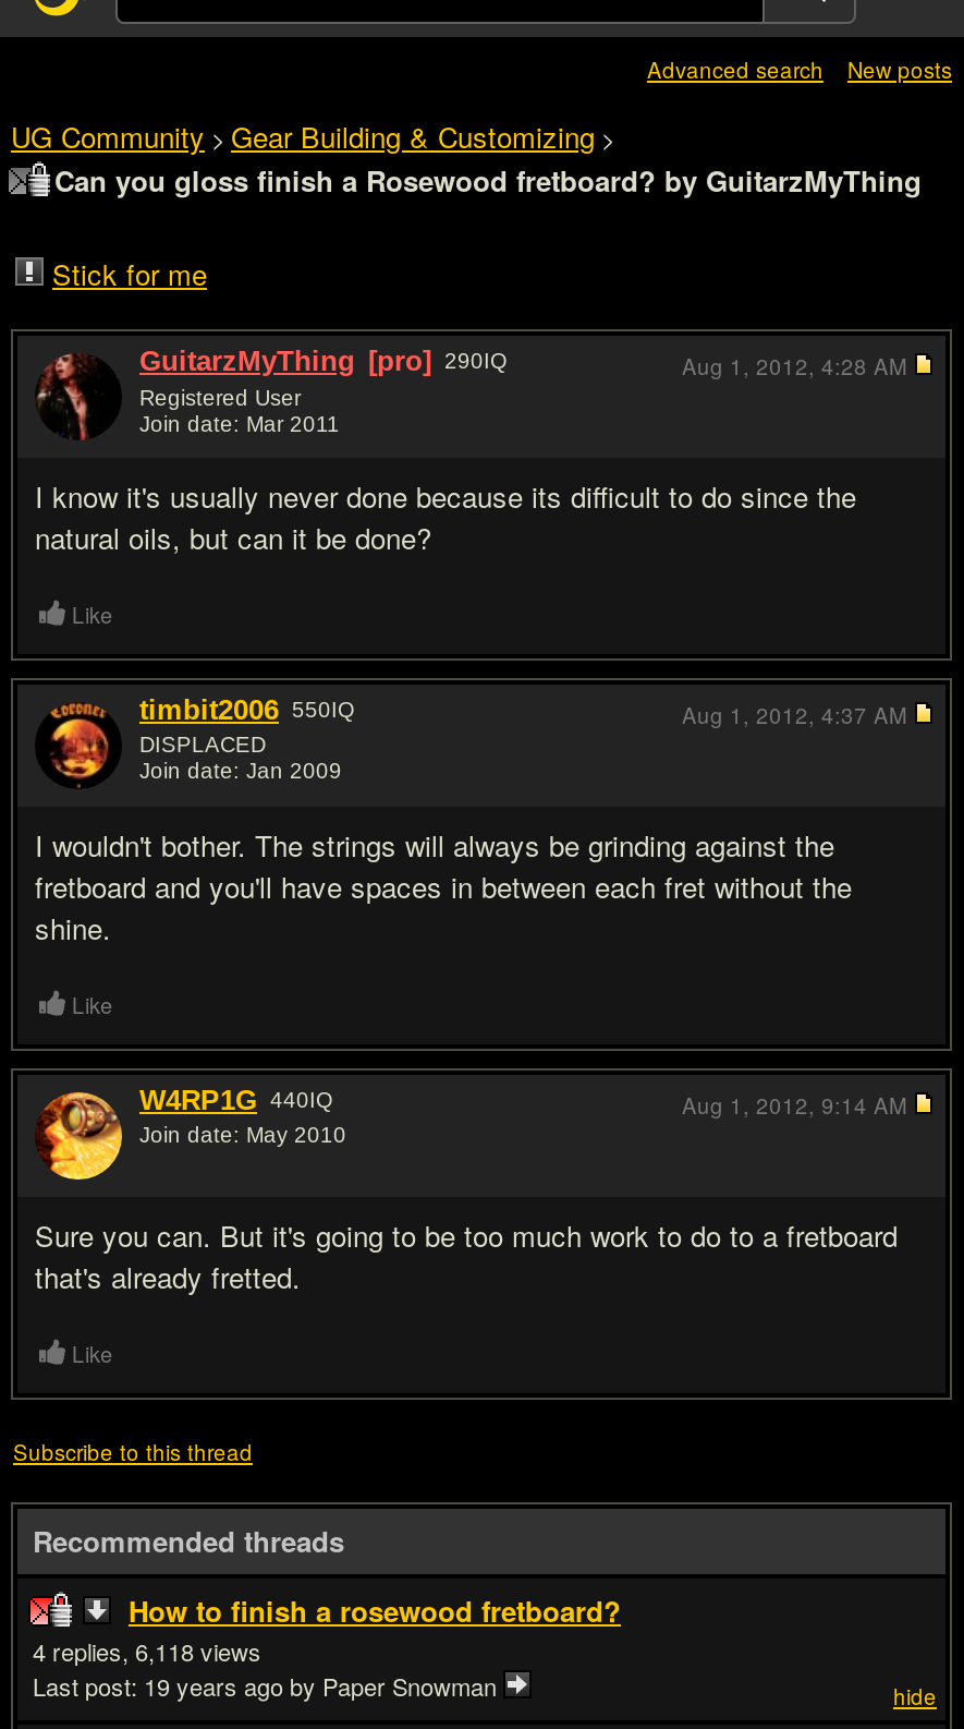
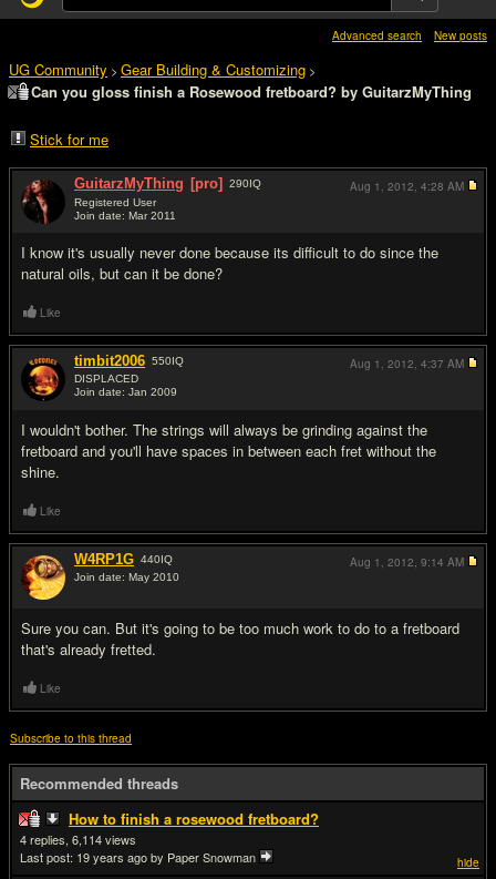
[135,1633,194,1668] 6,118 -> [72,830,102,848] 6,114

